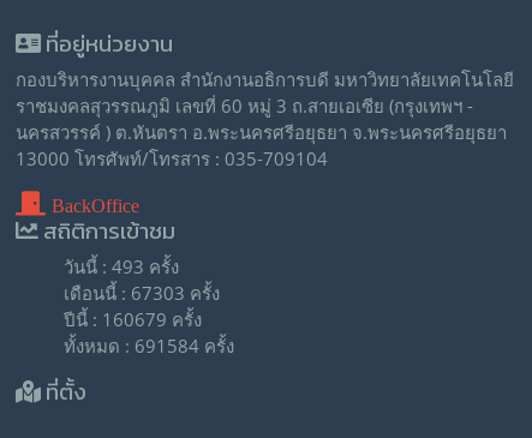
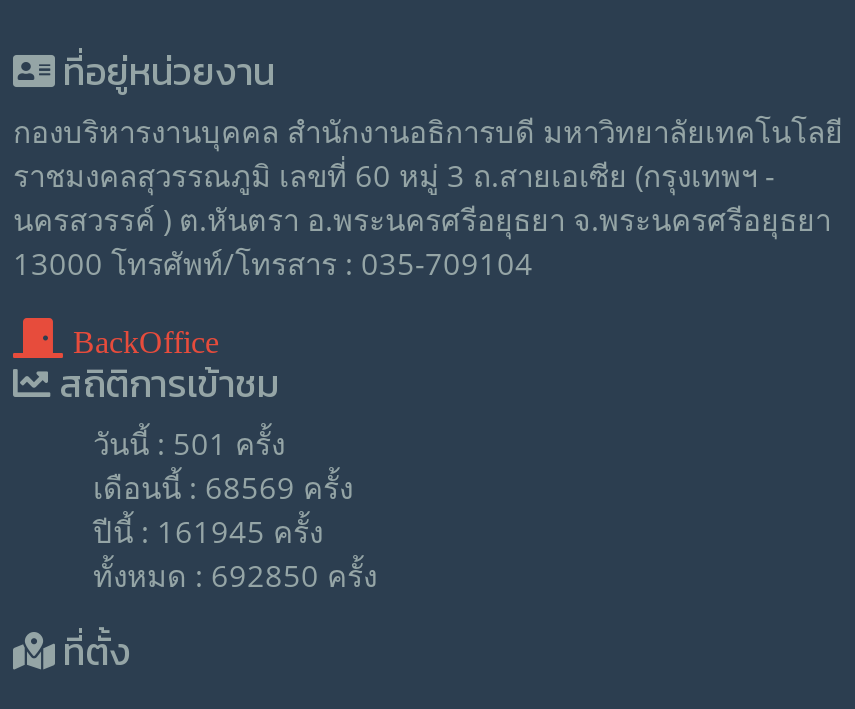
[64,254,179,278] วันนี้ : 493 ครั้ง -> [93,423,285,463] วันนี้ : 501 ครั้ง
[64,281,220,305] เดือนนี้ : 67303 ครั้ง -> [93,467,353,507] เดือนนี้ : 68569 ครั้ง
[64,307,202,331] ปีนี้ : 160679 ครั้ง -> [93,511,323,551] ปีนี้ : 161945 ครั้ง
[64,333,234,357] ทั้งหมด : 691584 ครั้ง -> [93,555,377,595] ทั้งหมด : 692850 ครั้ง

